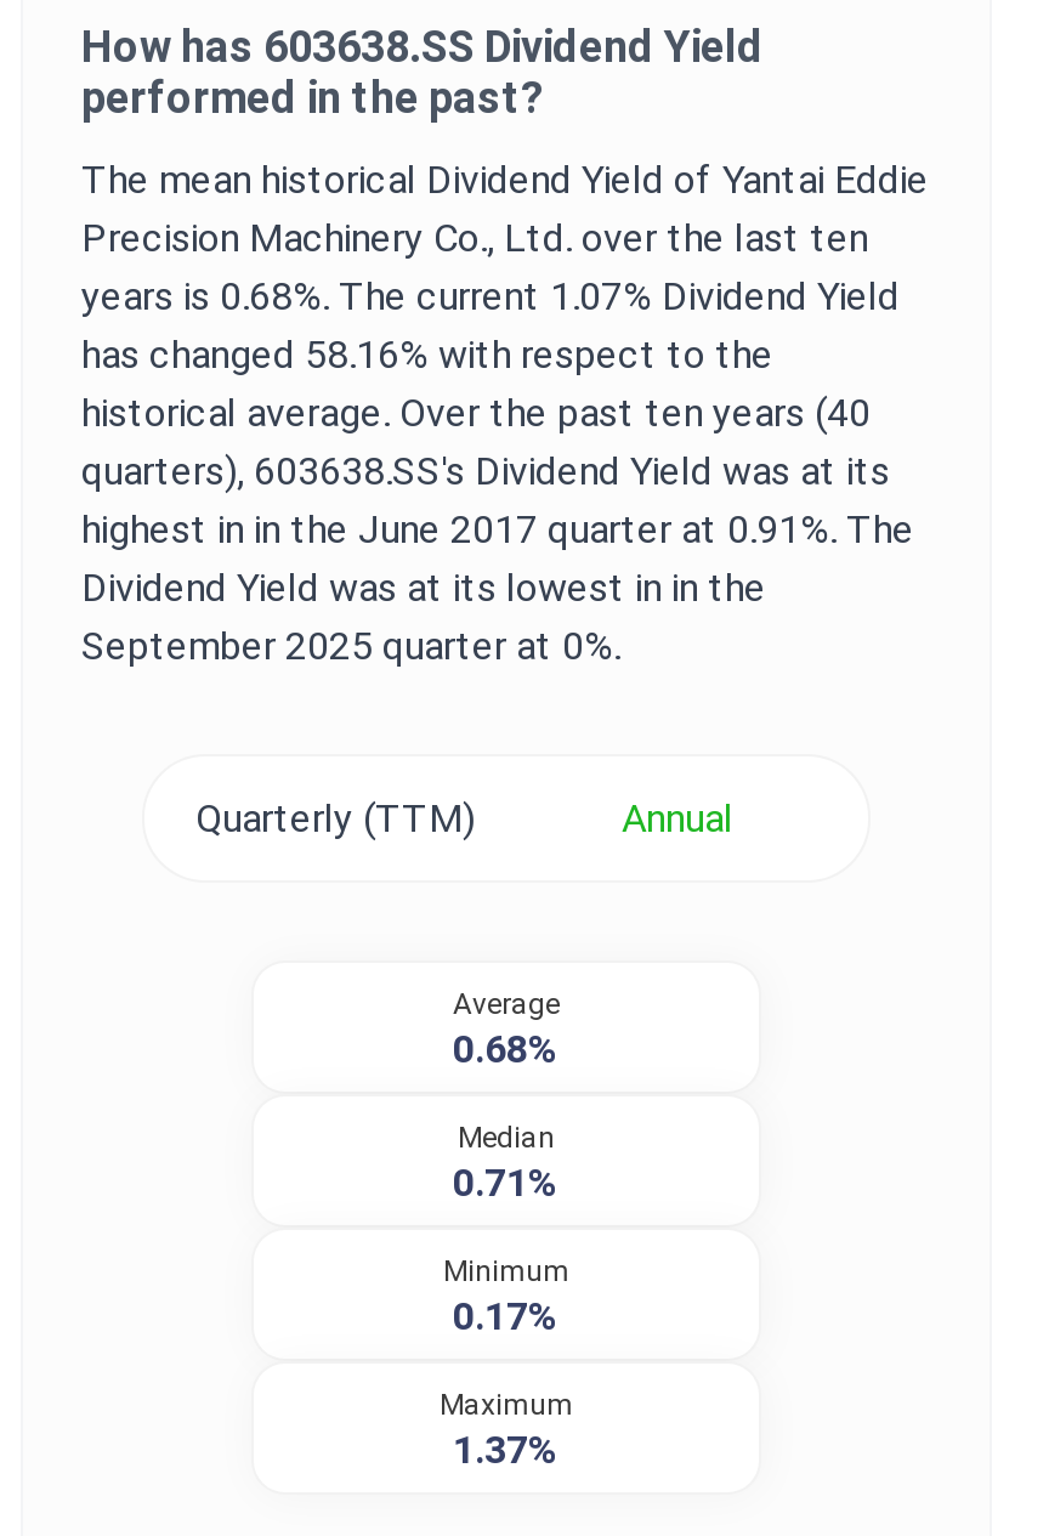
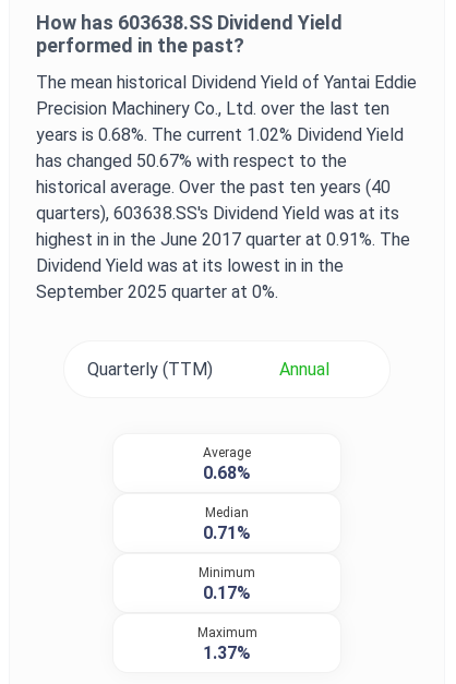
[81,273,900,319] years is 0.68%. The current 1.07% Dividend Yield -> [36,124,404,145] years is 0.68%. The current 1.02% Dividend Yield
[81,331,773,378] has changed 58.16% with respect to the -> [36,151,347,171] has changed 50.67% with respect to the

